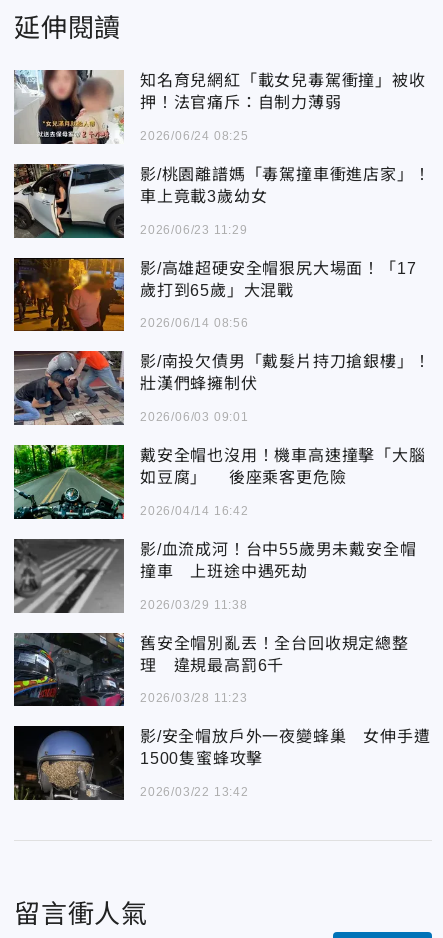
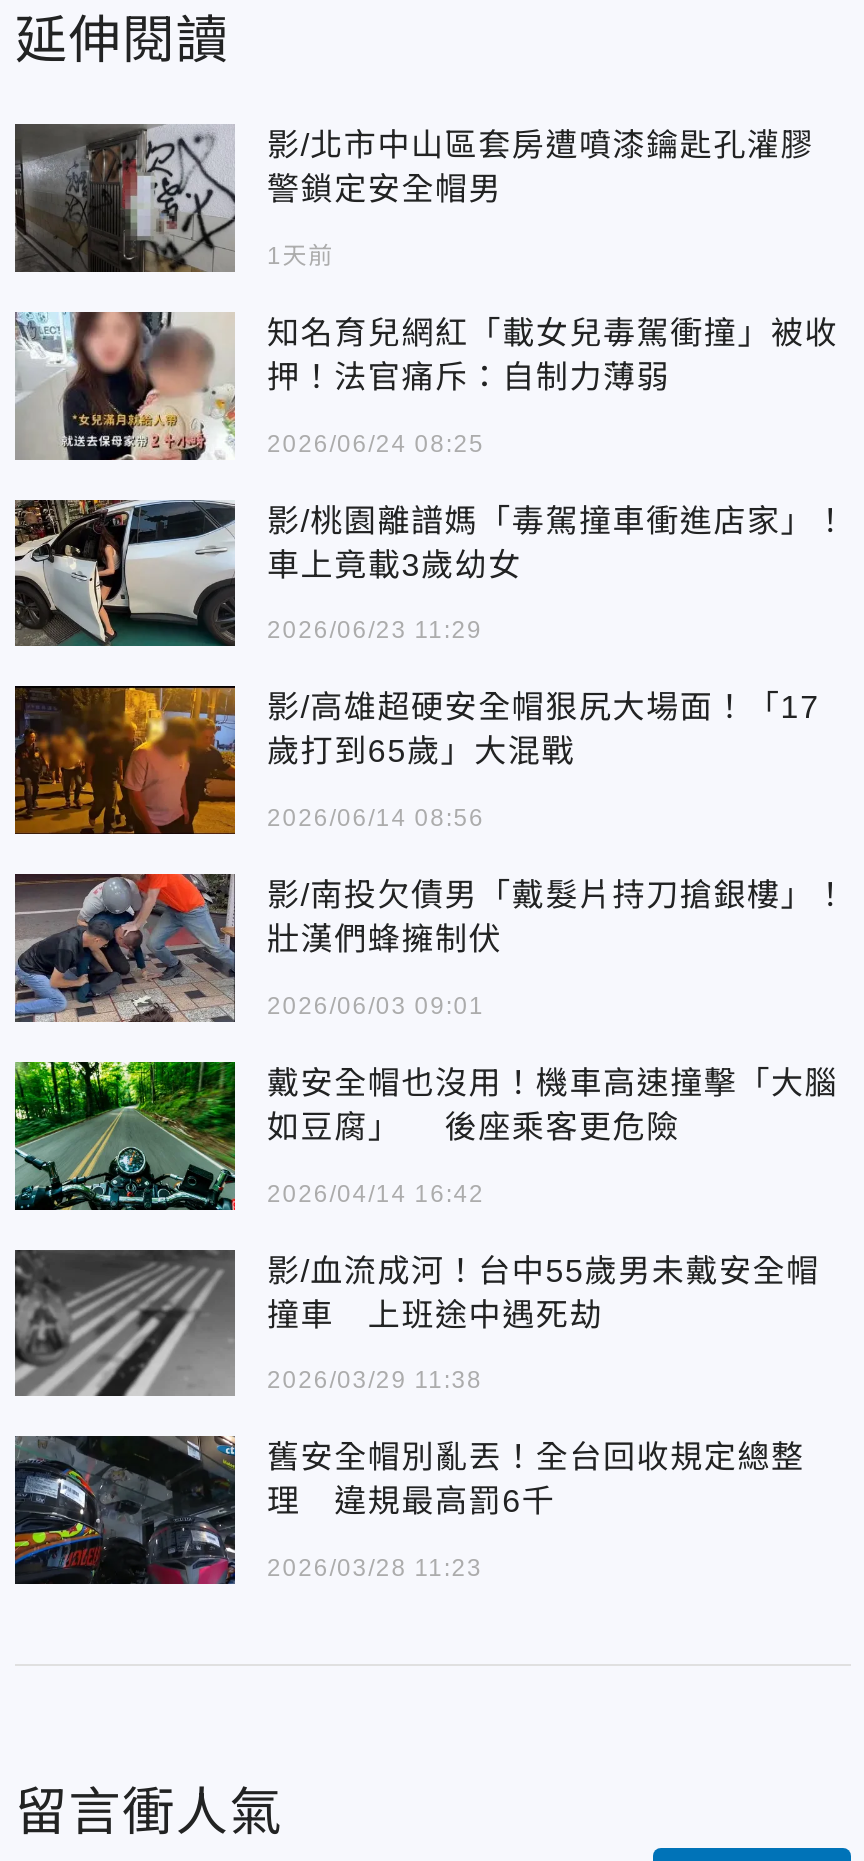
none -> [15,122,848,274] [image] | 影/北市中山區套房遭噴漆鑰匙孔灌膠 | 警鎖定安全帽男 | 1天前
moved [13,68,430,705] -> [13,308,848,1582]: [image] | 知名育兒網紅「載女兒毒駕衝撞」被收 | 押！法官痛斥：自制力薄弱 | ... | 理 違規最高罰6千 | 2026/03/28 11:23
[14,725,430,801] [image] | 影/安全帽放戶外一夜變蜂巢 女伸手遭 | 1500隻蜜蜂攻擊 | 2026/03/22 13:42 -> none

